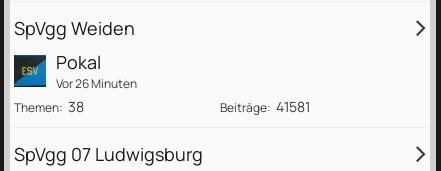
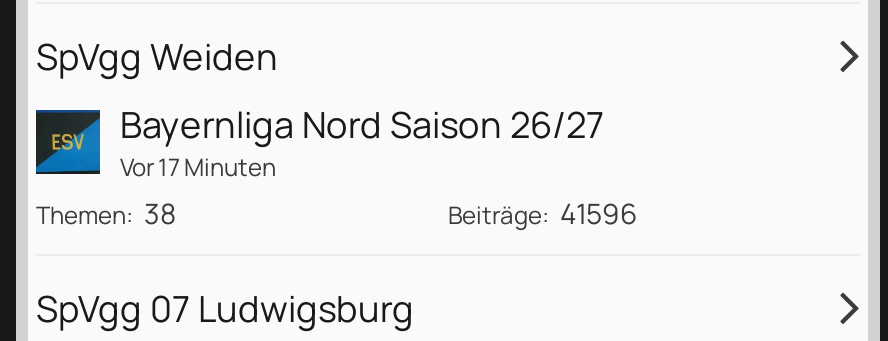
[56,50,137,92] Pokal | Vor 26 Minuten -> [120,100,604,184] Bayernliga Nord Saison 26/27 | Vor 17 Minuten
[220,97,310,116] Beiträge 41581 -> [448,194,638,232] Beiträge 41596

